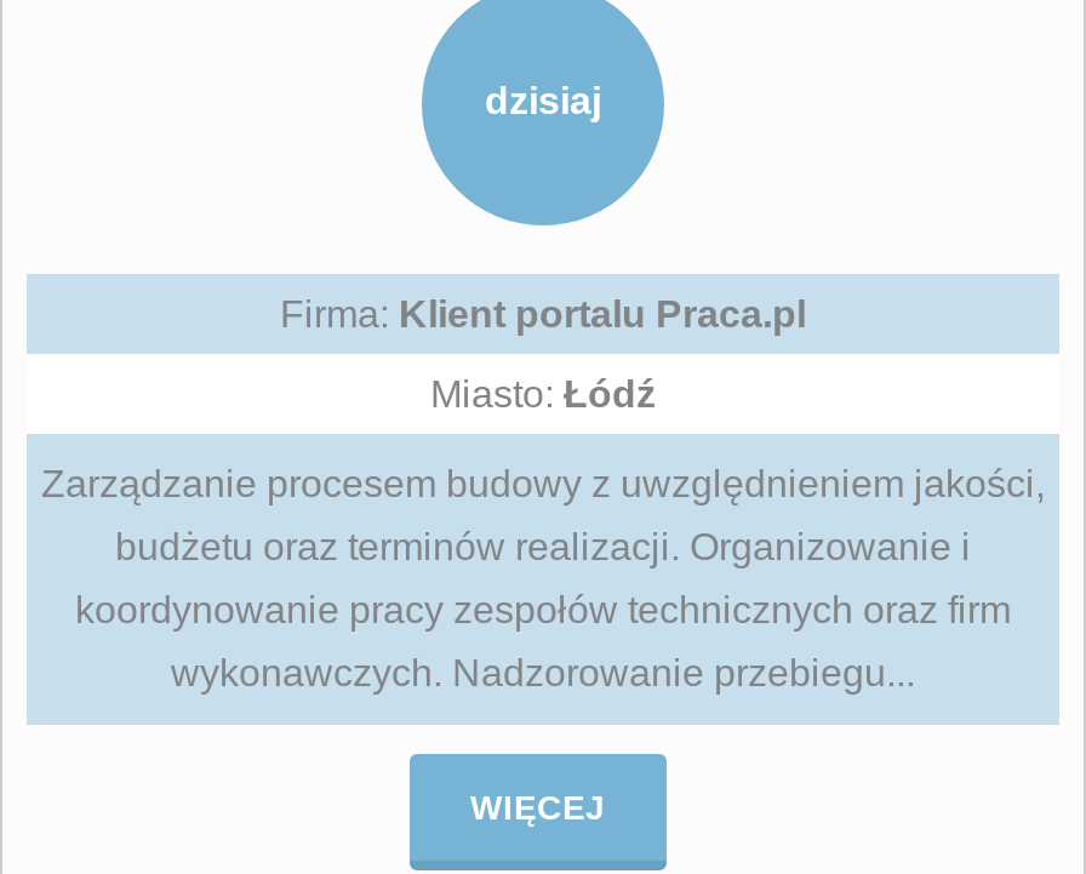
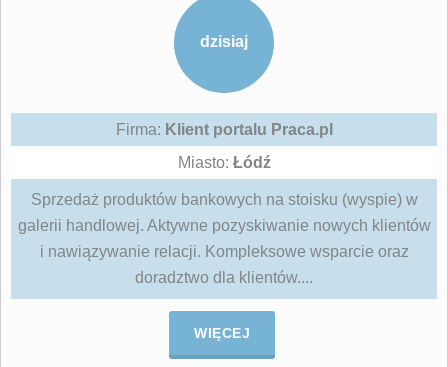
[41,463,1045,504] Zarządzanie procesem budowy z uwzględnieniem jakości, -> [30,191,417,208] Sprzedaż produktów bankowych na stoisku (wyspie) w
[115,526,971,567] budżetu oraz terminów realizacji. Organizowanie i -> [17,217,430,234] galerii handlowej. Aktywne pozyskiwanie nowych klientów
[75,589,1011,630] koordynowanie pracy zespołów technicznych oraz firm -> [39,243,408,260] i nawiązywanie relacji. Kompleksowe wsparcie oraz
[171,652,915,693] wykonawczych. Nadzorowanie przebiegu... -> [135,269,313,286] doradztwo dla klientów....

